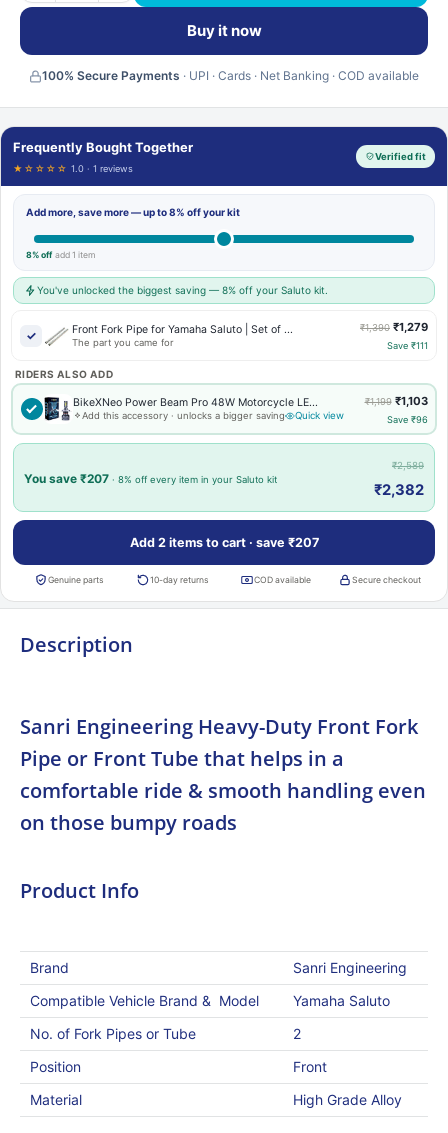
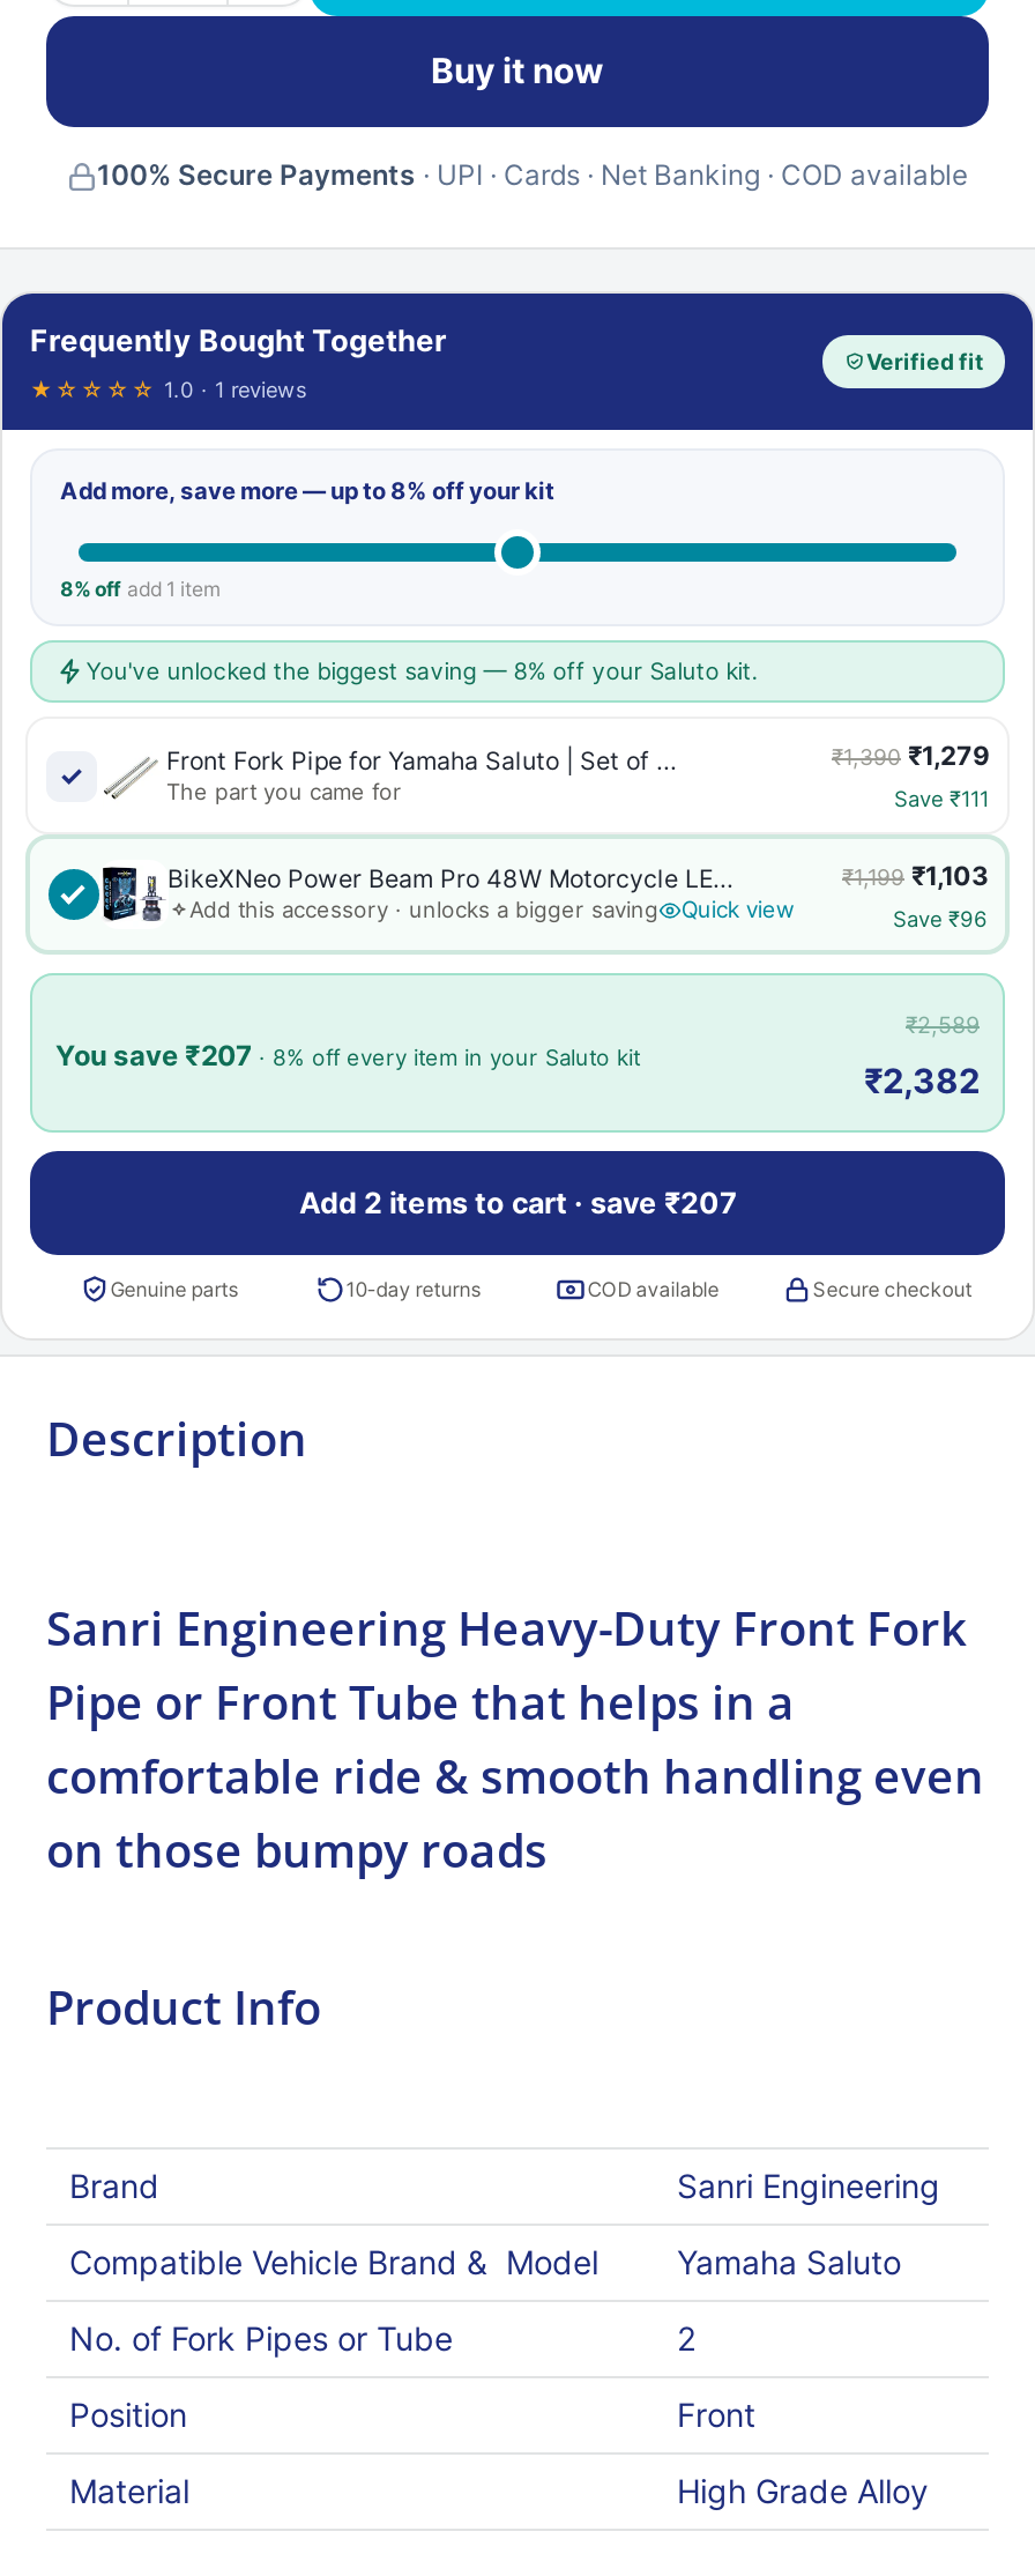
[15,368,113,380] RIDERS ALSO ADD -> none

